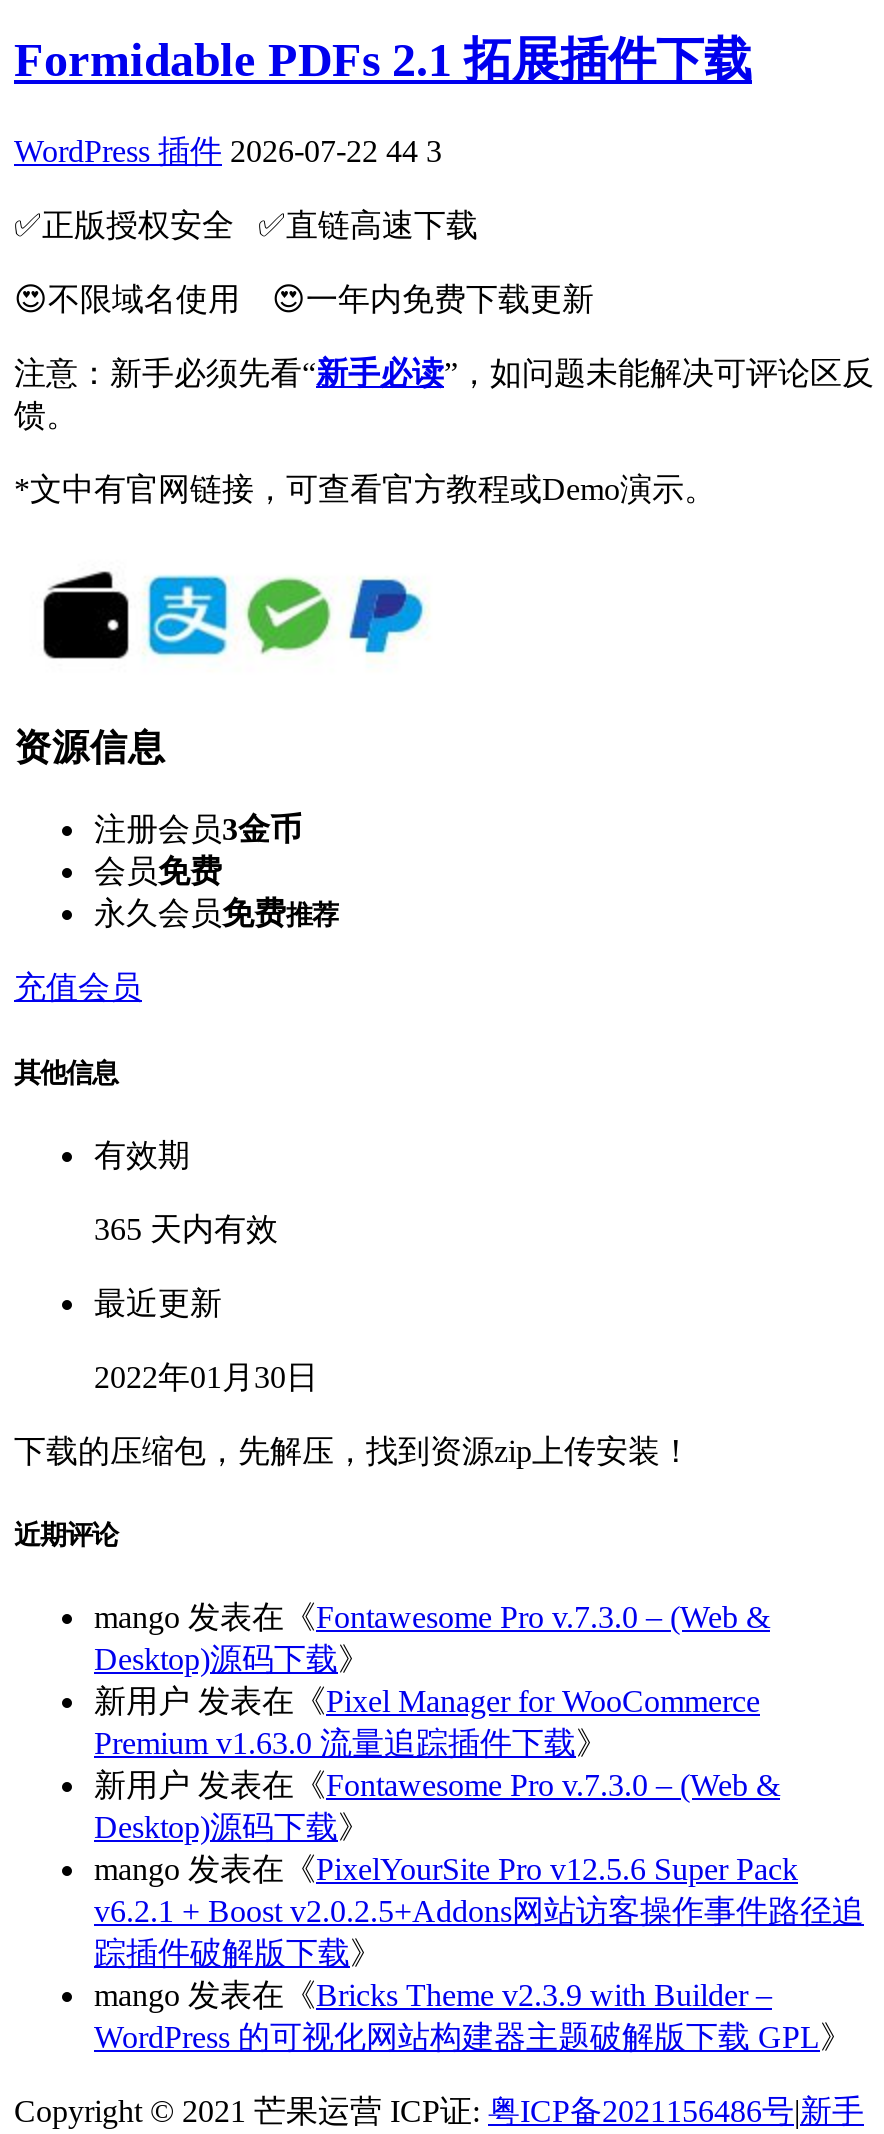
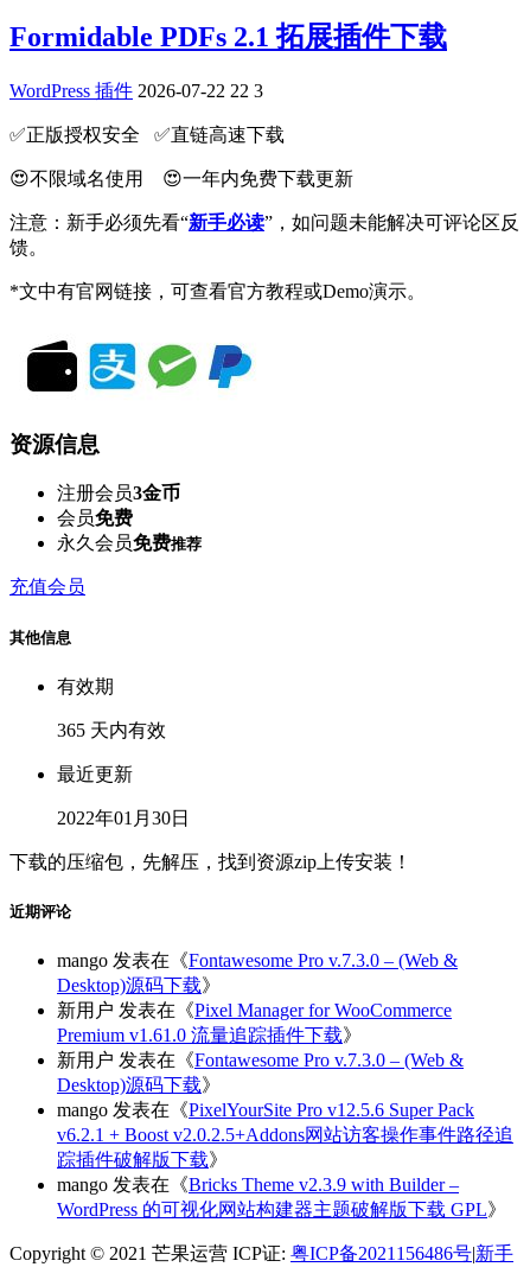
[14,134,442,168] WordPress 插件 2026-07-22 44 3 -> [9,81,263,101] WordPress 插件 2026-07-22 22 3
[94,1726,608,1760] Premium v1.63.0 流量追踪插件下载》 -> [57,1025,362,1045] Premium v1.61.0 流量追踪插件下载》

